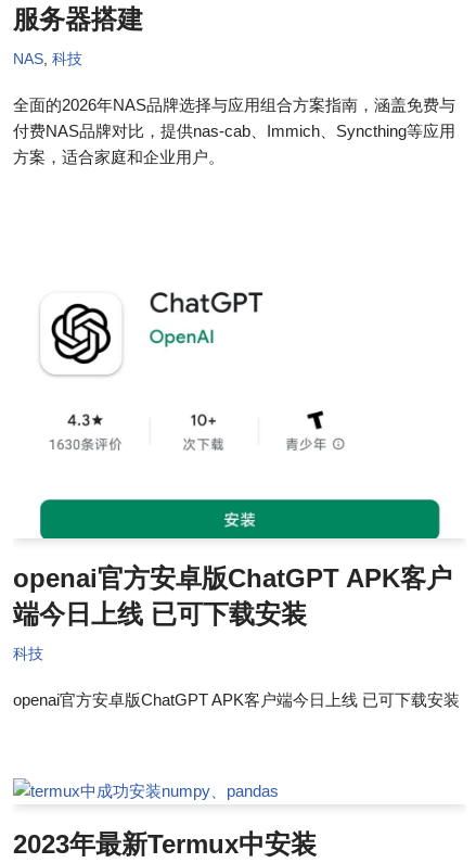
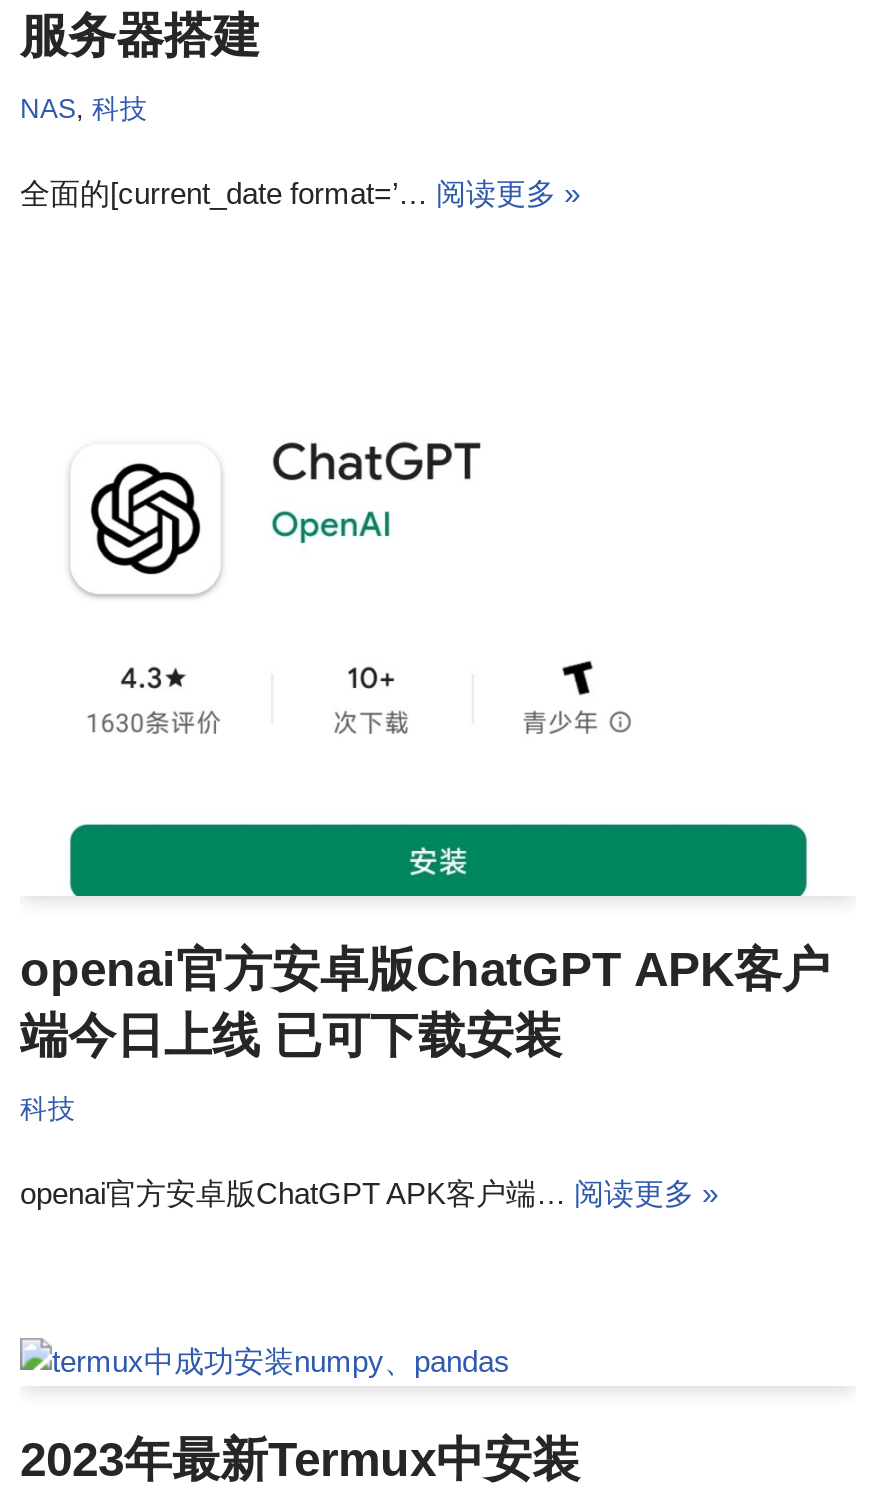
[13,96,455,166] 全面的2026年NAS品牌选择与应用组合方案指南，涵盖免费与 | 付费NAS品牌对比，提供nas-cab、Immich、Syncthing等应用 | 方案，适合家庭和企业用户。 -> [20,176,580,210] 全面的[current_date format=’…阅读更多 »
[13,690,460,709] openai官方安卓版ChatGPT APK客户端今日上线 已可下载安装 -> [20,1175,718,1209] openai官方安卓版ChatGPT APK客户端…阅读更多 »

